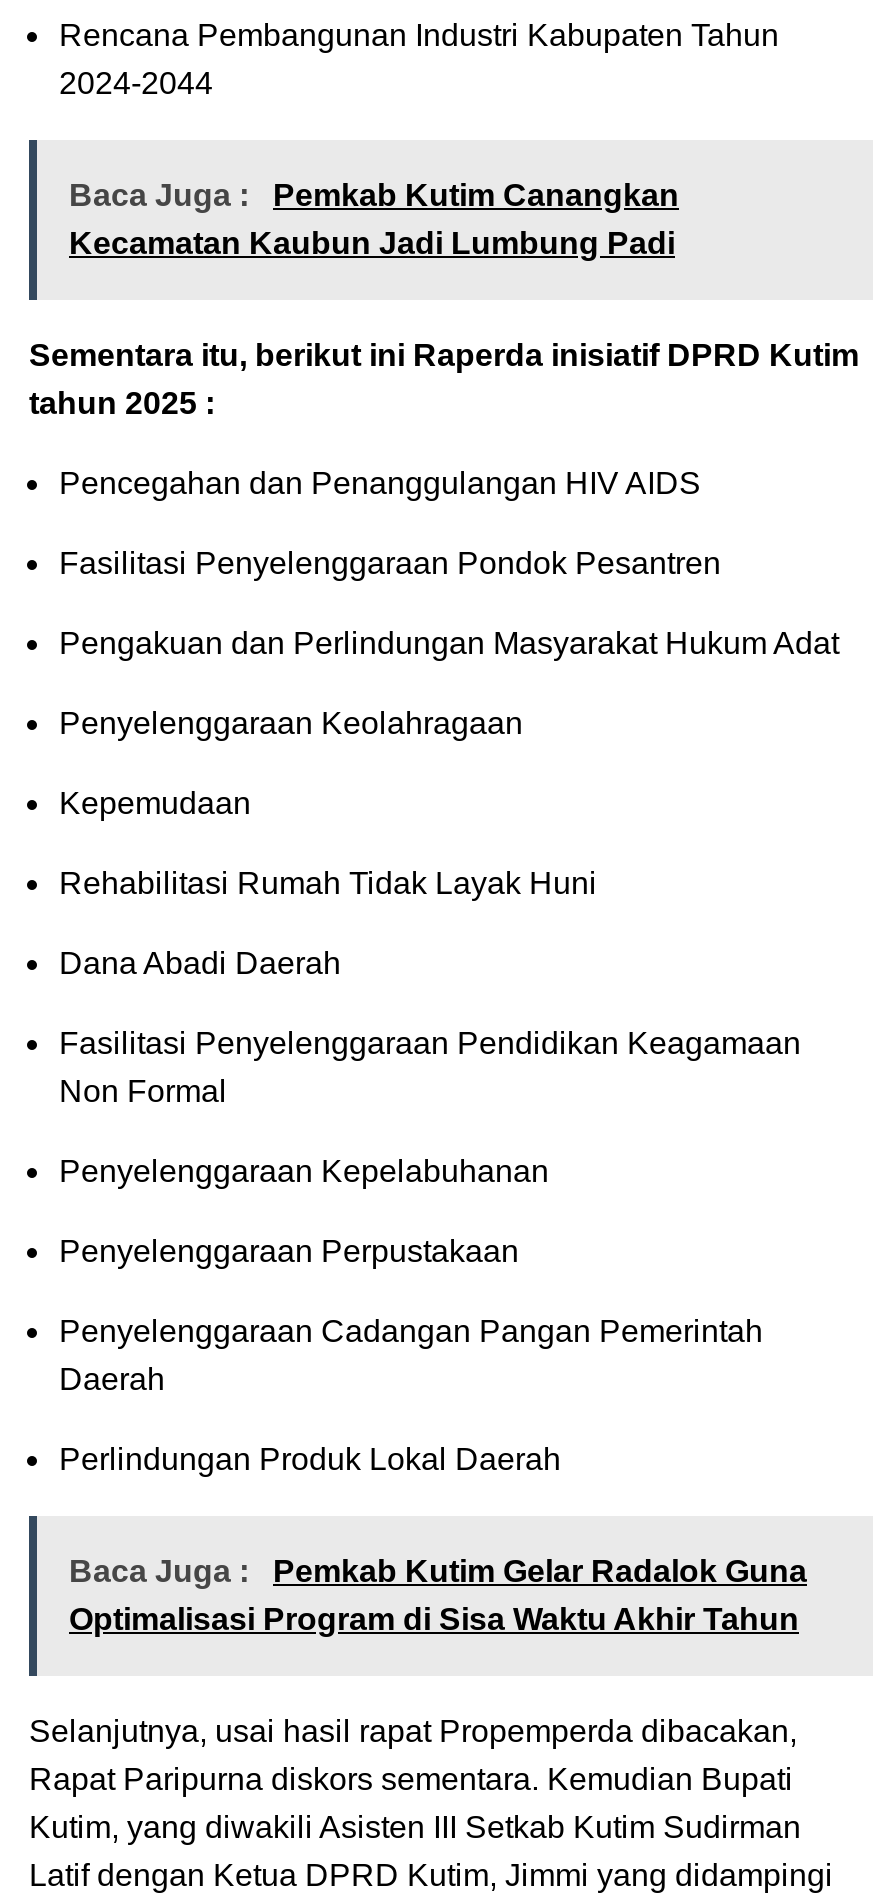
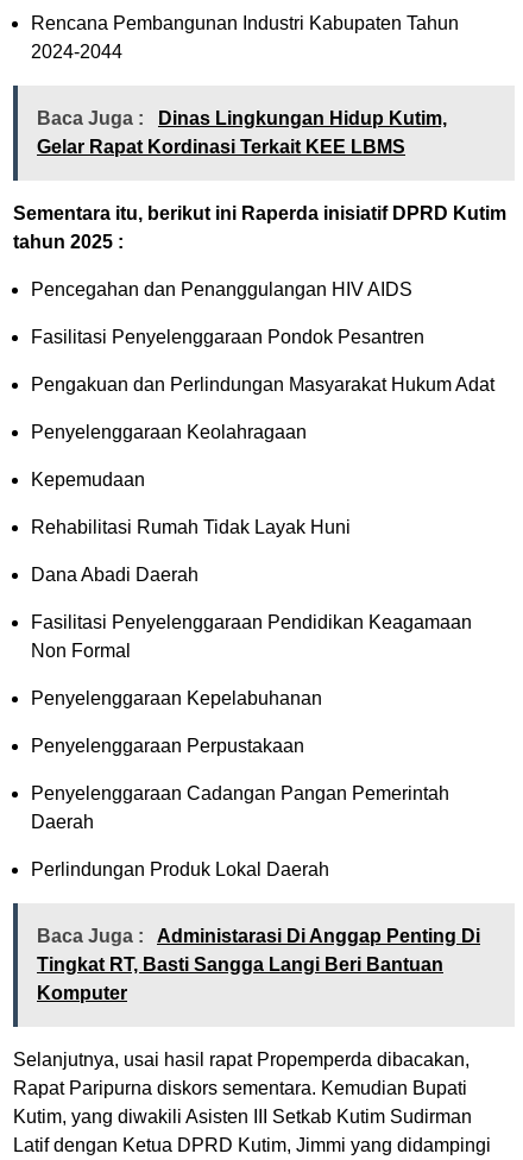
[69,178,679,260] Baca Juga : Pemkab Kutim Canangkan | Kecamatan Kaubun Jadi Lumbung Padi -> [37,108,447,157] Baca Juga : Dinas Lingkungan Hidup Kutim, | Gelar Rapat Kordinasi Terkait KEE LBMS
[69,1554,807,1636] Baca Juga : Pemkab Kutim Gelar Radalok Guna | Optimalisasi Program di Sisa Waktu Akhir Tahun -> [37,926,480,1003] Baca Juga : Administarasi Di Anggap Penting Di | Tingkat RT, Basti Sangga Langi Beri Bantuan | Komputer

